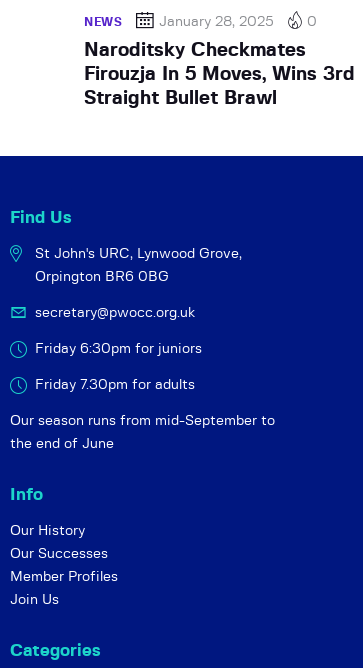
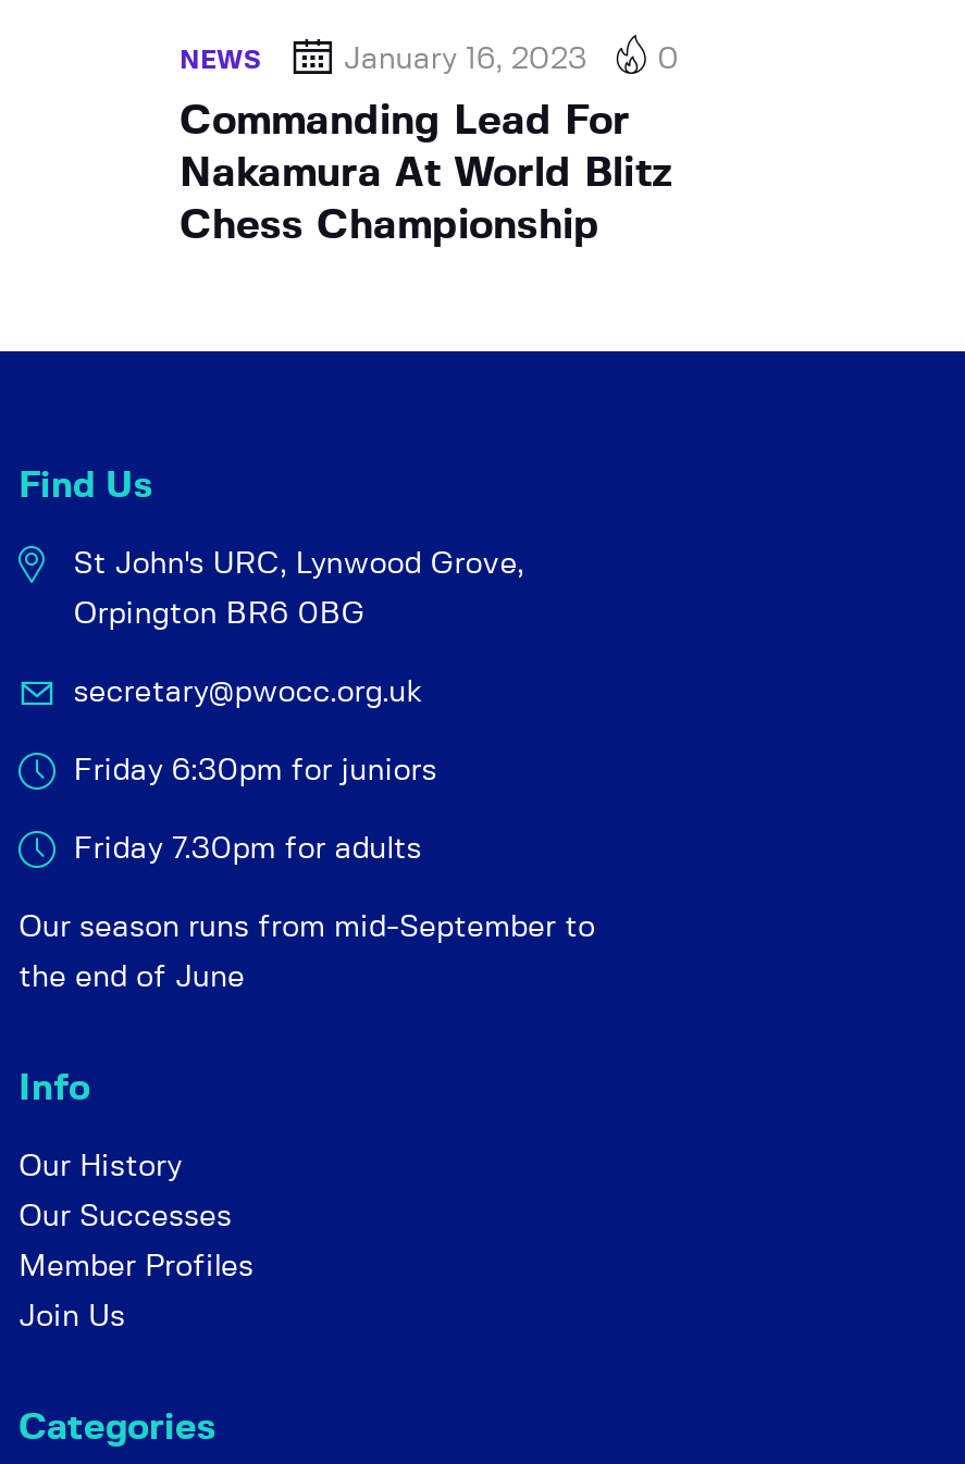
[159,15,274,29] January 28, 2025 -> [344,44,587,74] January 16, 2023
[84,41,355,108] Naroditsky Checkmates | Firouzja In 5 Moves, Wins 3rd | Straight Bullet Brawl -> [180,101,673,246] Commanding Lead For | Nakamura At World Blitz | Chess Championship

